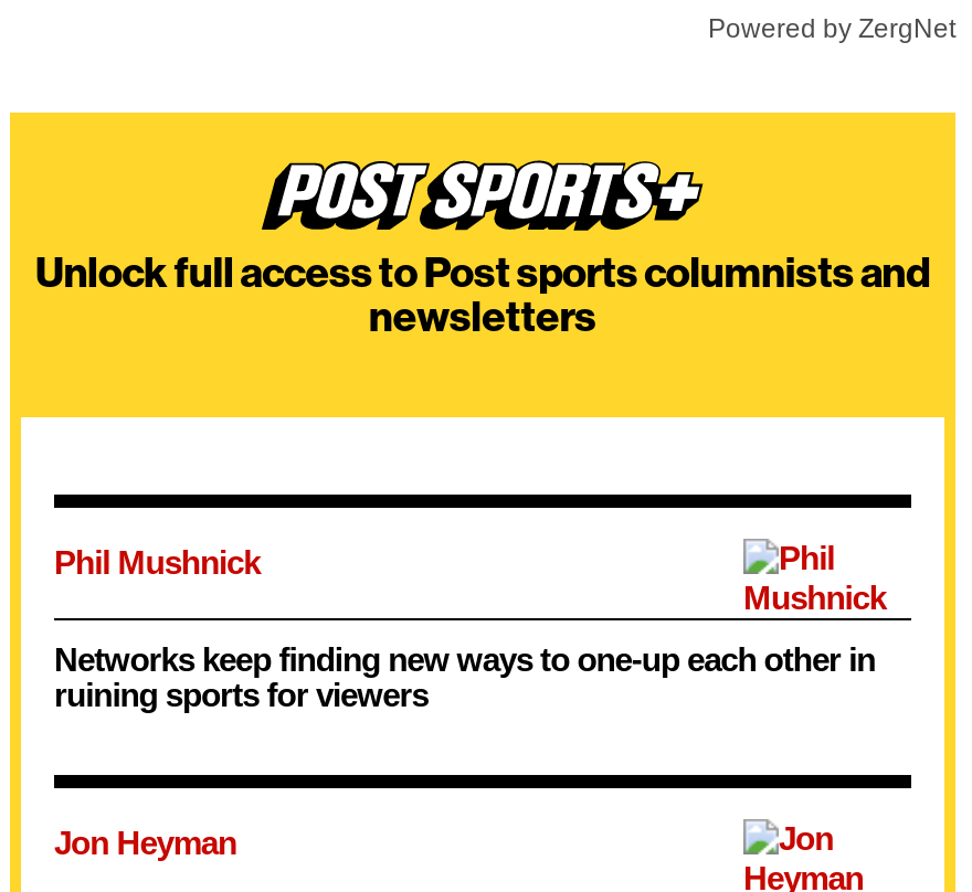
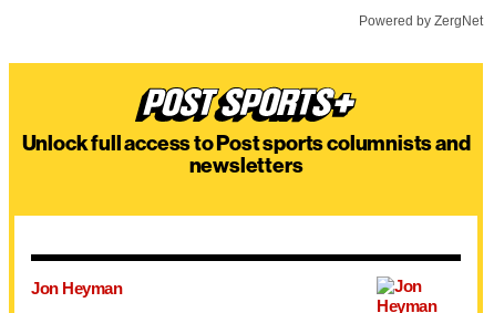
[54,542,875,712] Phil Mushnick | Networks keep finding new ways to one-up each other in | ruining sports for viewers -> none

